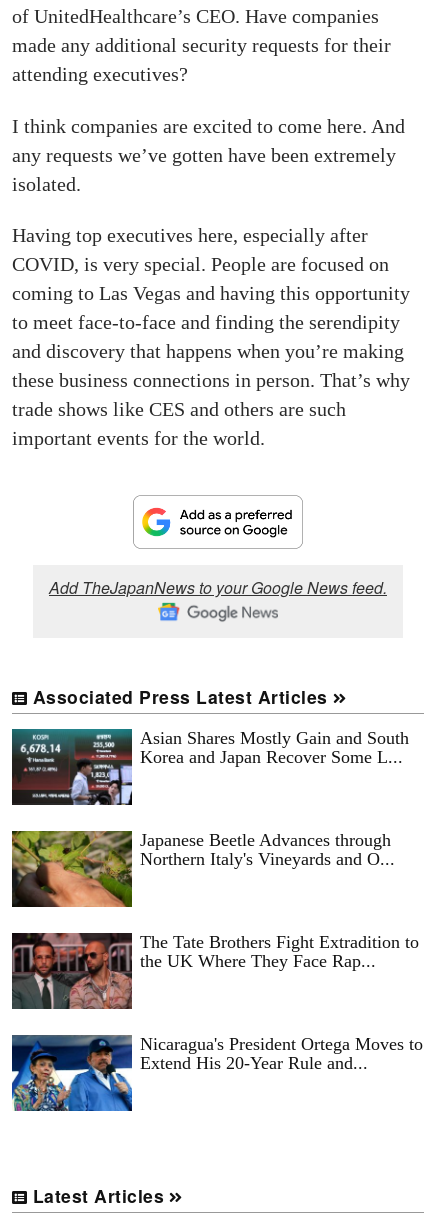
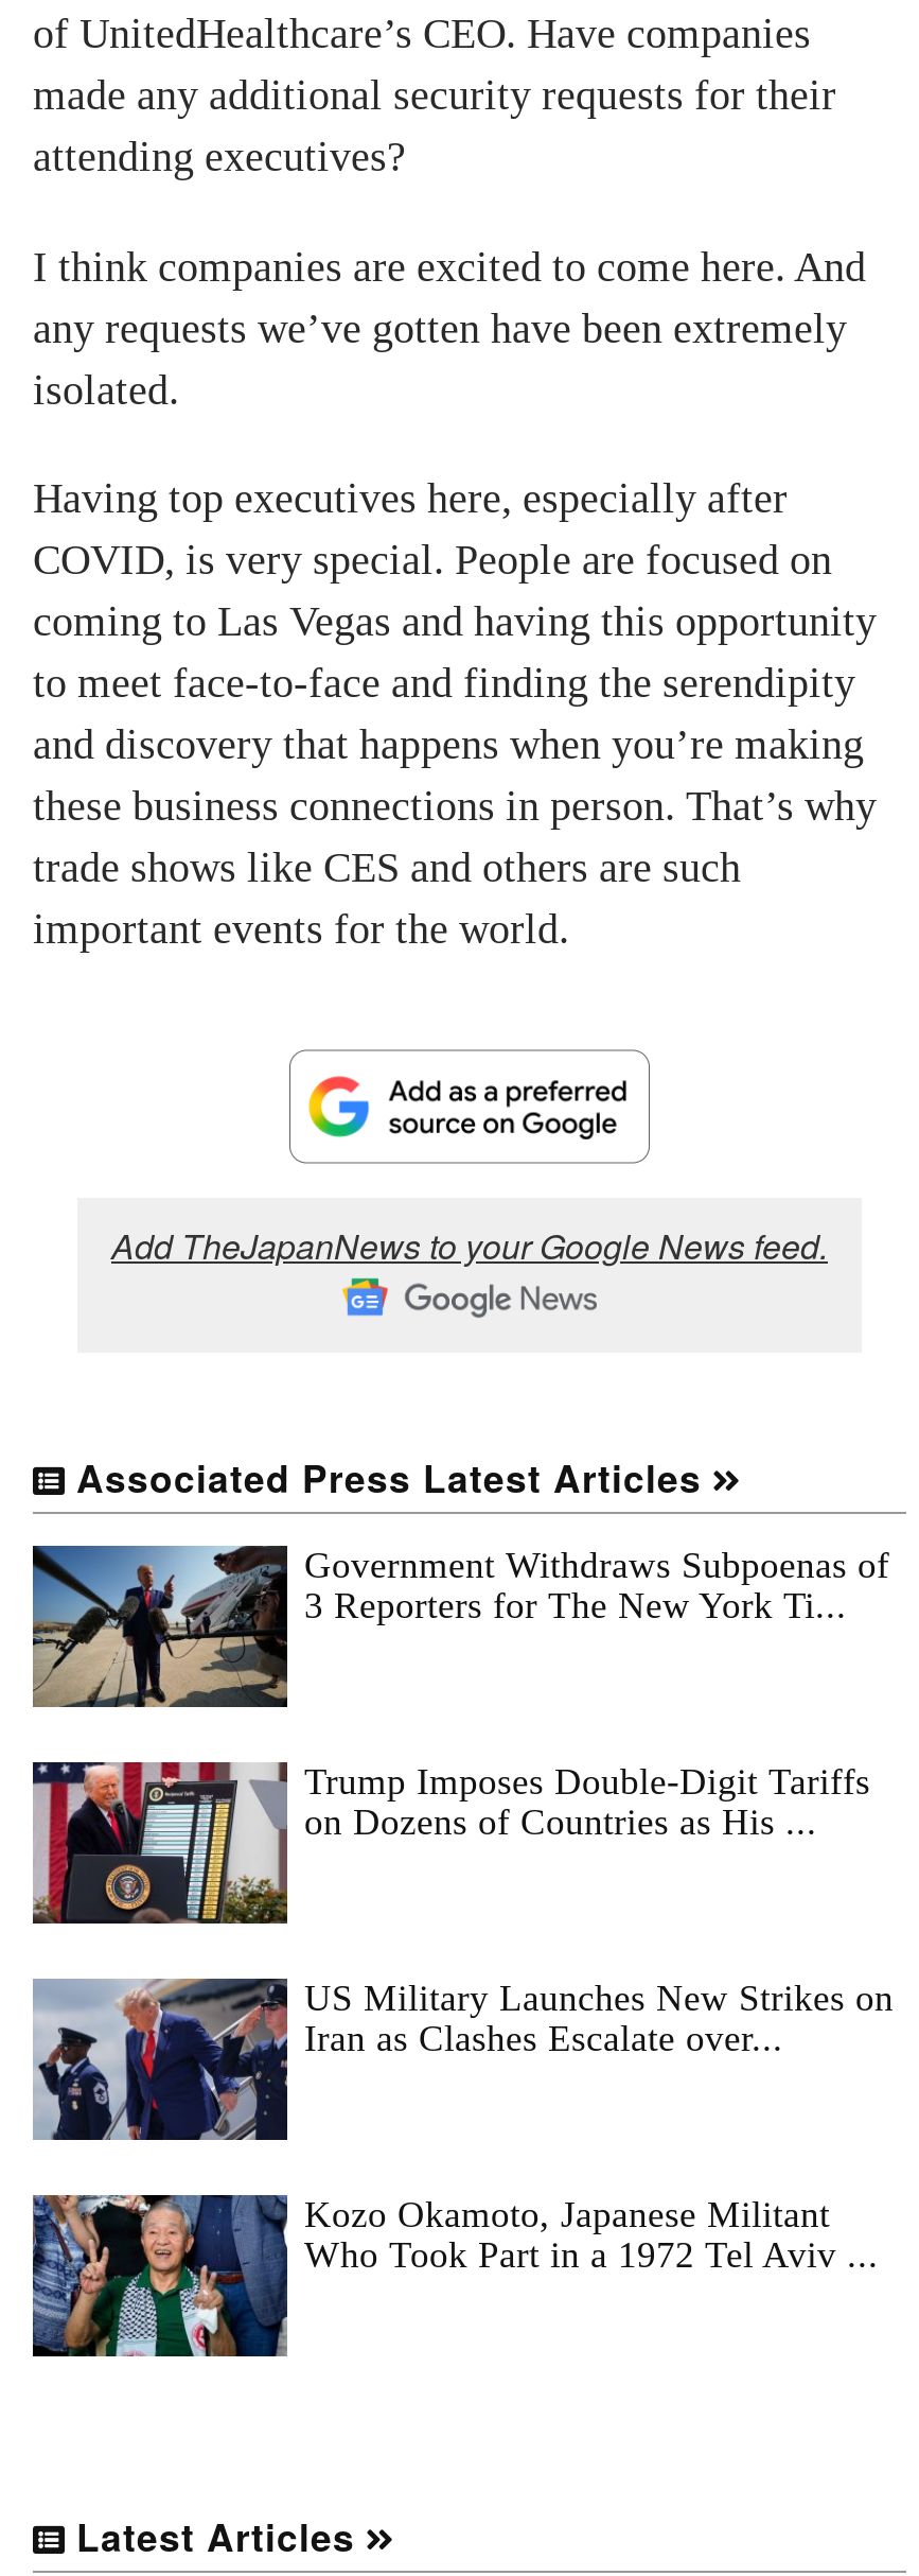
[11,728,409,806] [image] | Asian Shares Mostly Gain and South | Korea and Japan Recover Some L... -> [31,1543,889,1709] [image] | Government Withdraws Subpoenas of | 3 Reporters for The New York Ti...
[11,830,395,908] [image] | Japanese Beetle Advances through | Northern Italy's Vineyards and O... -> [31,1760,870,1926] [image] | Trump Imposes Double-Digit Tariffs | on Dozens of Countries as His ...
[11,932,419,1010] [image] | The Tate Brothers Fight Extradition to | the UK Where They Face Rap... -> [33,1976,894,2142] [image] | US Military Launches New Strikes on | Iran as Clashes Escalate over...
[11,1034,423,1112] [image] | Nicaragua's President Ortega Moves to | Extend His 20-Year Rule and... -> [31,2193,879,2359] [image] | Kozo Okamoto, Japanese Militant | Who Took Part in a 1972 Tel Aviv ...

